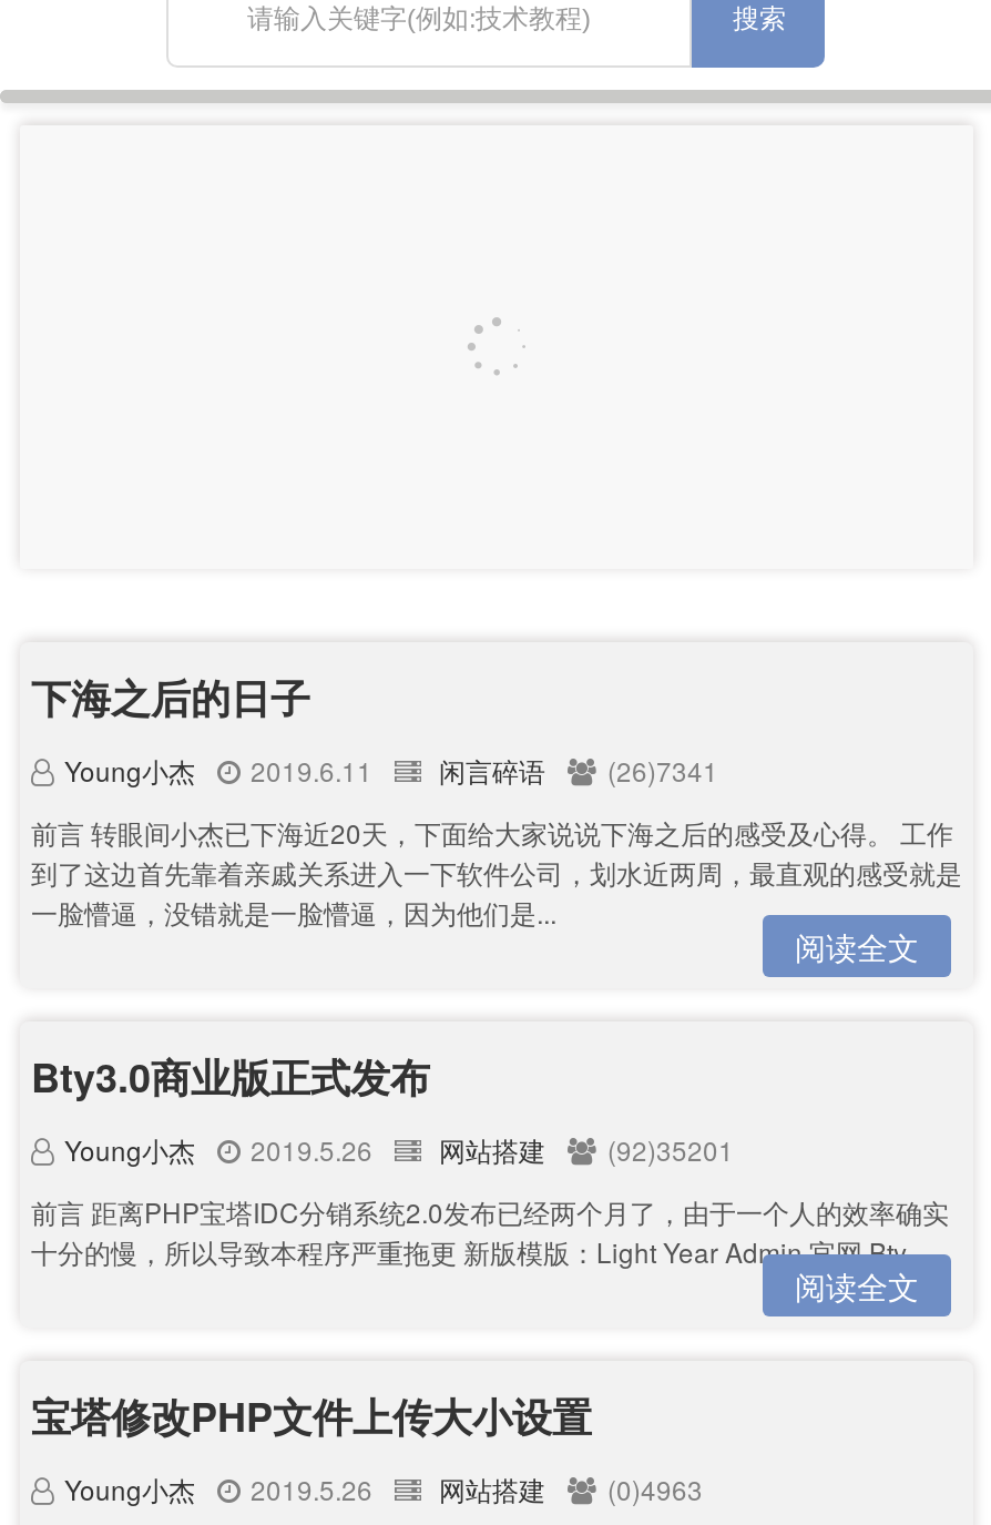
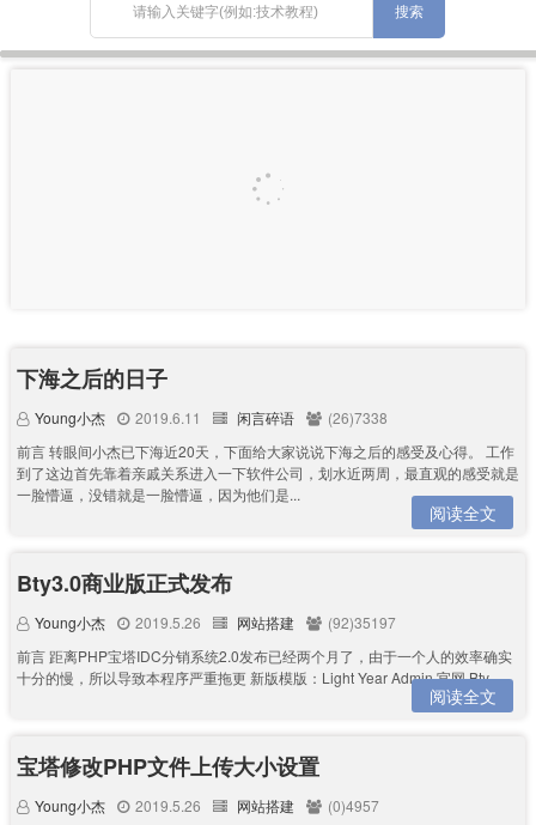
[64,751,718,789] Young小杰 2019.6.11 闲言碎语 (26)7341 -> [35,407,388,427] Young小杰 2019.6.11 闲言碎语 (26)7338
[64,1130,734,1168] Young小杰 2019.5.26 网站搭建 (92)35201 -> [35,612,396,632] Young小杰 2019.5.26 网站搭建 (92)35197
[64,1470,703,1507] Young小杰 2019.5.26 网站搭建 (0)4963 -> [35,795,379,815] Young小杰 2019.5.26 网站搭建 (0)4957

